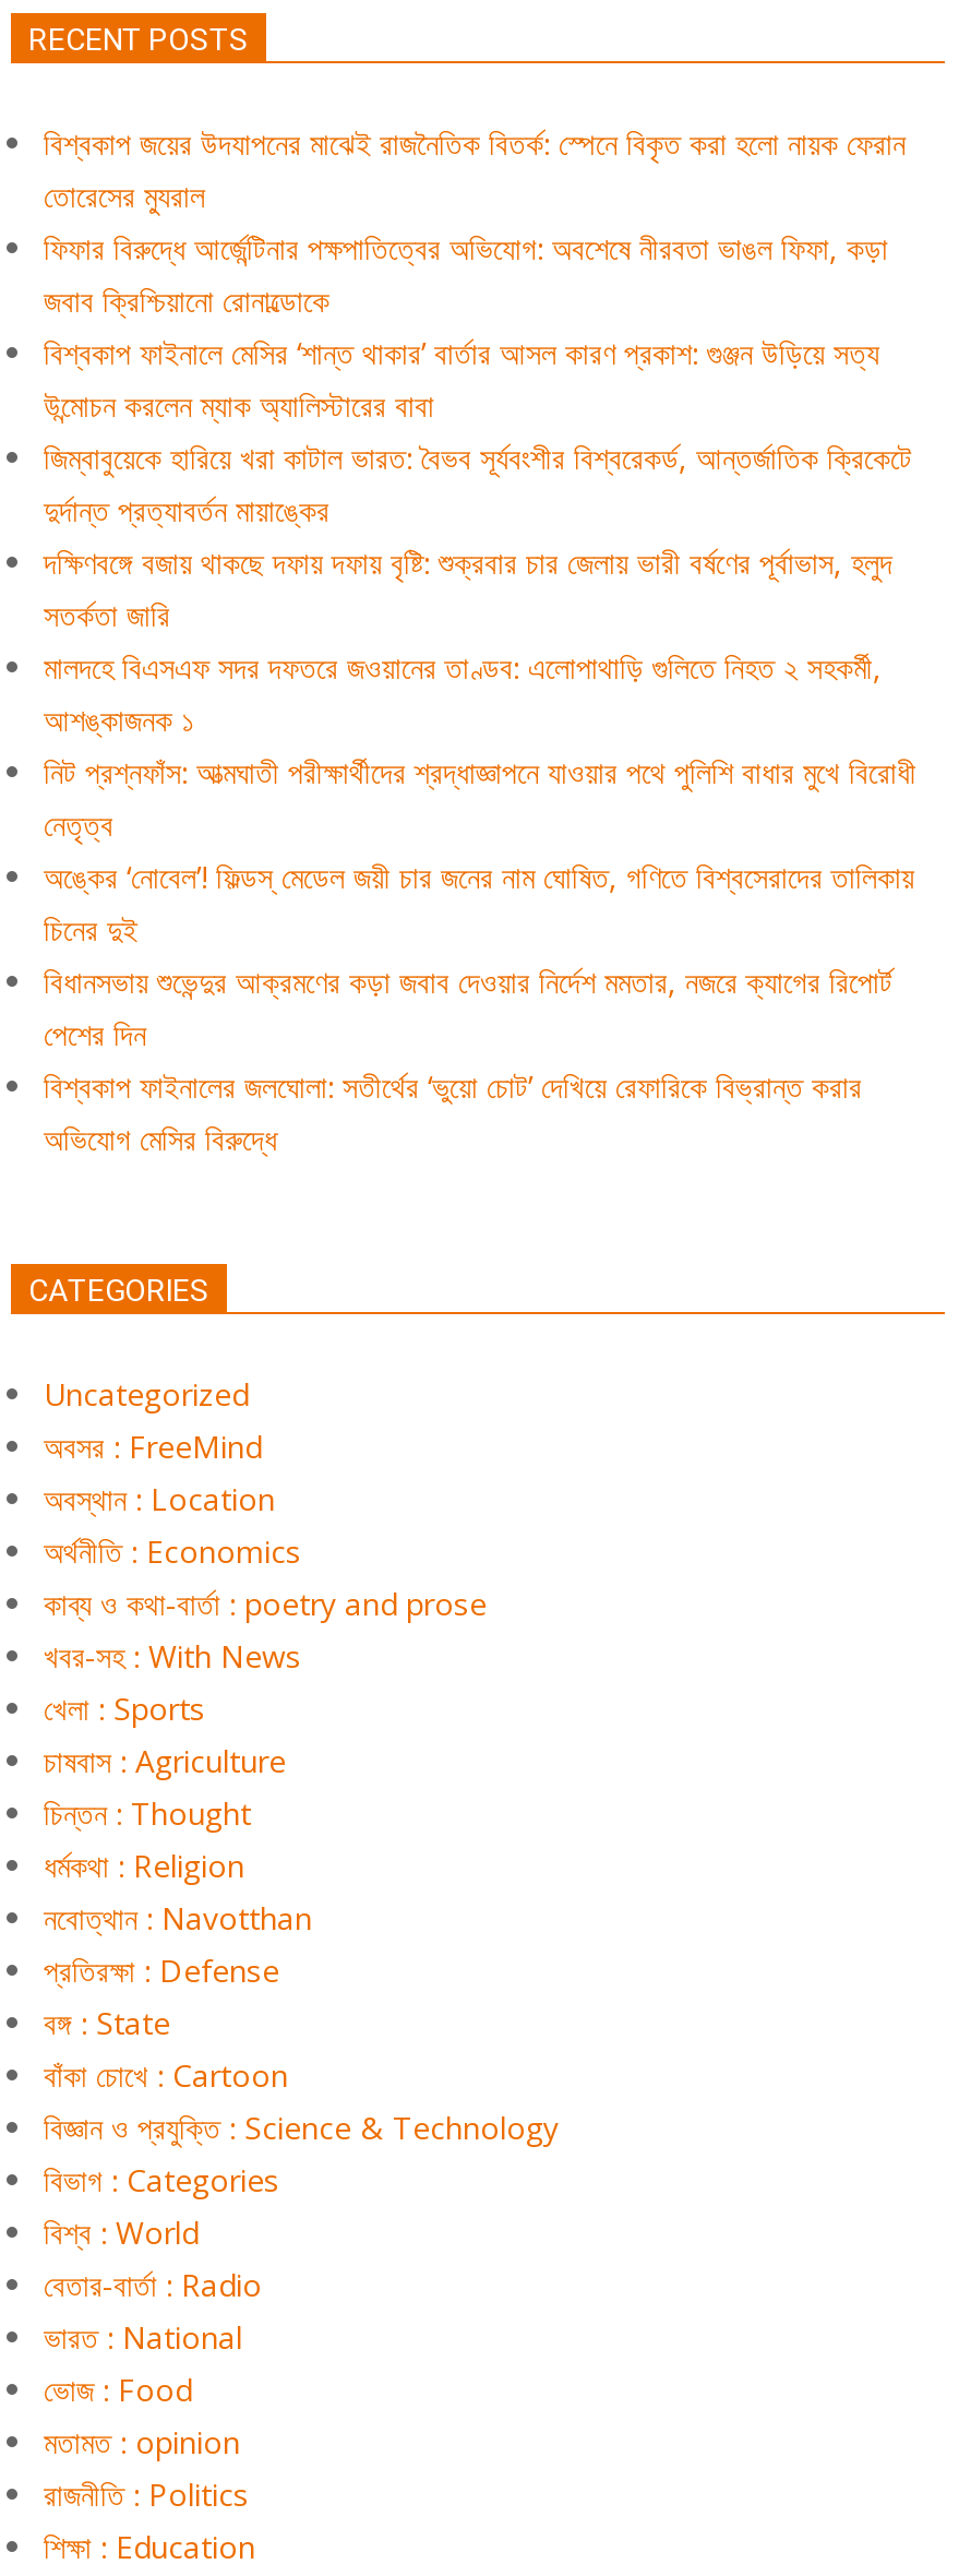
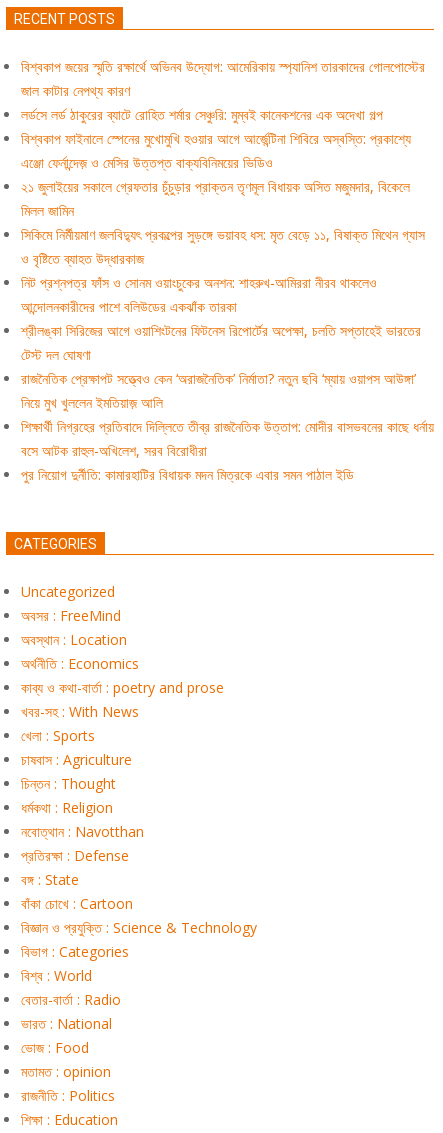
[44,122,916,1159] বিশ্বকাপ জয়ের উদযাপনের মাঝেই রাজনৈতিক বিতর্ক: স্পেনে বিকৃত করা হলো নায়ক ফেরান | তোরেসের ম্যুরাল | ফিফার বিরুদ্ধে আর্জেন্টিনার পক্ষপাতিত্বের অভিযোগ: অবশেষে নীরবতা ভাঙল ফিফা, কড়া | জবাব ক্রিশ্চিয়ানো রোনাল্ডোকে | বিশ্বকাপ ফাইনালে মেসির ‘শান্ত থাকার’ বার্তার আসল কারণ প্রকাশ: গুঞ্জন উড়িয়ে সত্য | উন্মোচন করলেন ম্যাক অ্যালিস্টারের বাবা | জিম্বাবুয়েকে হারিয়ে খরা কাটাল ভারত: বৈভব সূর্যবংশীর বিশ্বরেকর্ড, আন্তর্জাতিক ক্রিকেটে | দুর্দান্ত প্রত্যাবর্তন মায়াঙ্কের | দক্ষিণবঙ্গে বজায় থাকছে দফায় দফায় বৃষ্টি: শুক্রবার চার জেলায় ভারী বর্ষণের পূর্বাভাস, হলুদ | সতর্কতা জারি | মালদহে বিএসএফ সদর দফতরে জওয়ানের তাণ্ডব: এলোপাথাড়ি গুলিতে নিহত ২ সহকর্মী, | আশঙ্কাজনক ১ | নিট প্রশ্নফাঁস: আত্মঘাতী পরীক্ষার্থীদের শ্রদ্ধাজ্ঞাপনে যাওয়ার পথে পুলিশি বাধার মুখে বিরোধী | নেতৃত্ব | অঙ্কের ‘নোবেল’! ফিল্ডস্‌ মেডেল জয়ী চার জনের নাম ঘোষিত, গণিতে বিশ্বসেরাদের তালিকায় | চিনের দুই | বিধানসভায় শুভেন্দুর আক্রমণের কড়া জবাব দেওয়ার নির্দেশ মমতার, নজরে ক্যাগের রিপোর্ট | পেশের দিন | বিশ্বকাপ ফাইনালের জলঘোলা: সতীর্থের ‘ভুয়ো চোট’ দেখিয়ে রেফারিকে বিভ্রান্ত করার | অভিযোগ মেসির বিরুদ্ধে -> [21,57,434,484] বিশ্বকাপ জয়ের স্মৃতি রক্ষার্থে অভিনব উদ্যোগ: আমেরিকায় স্প্যানিশ তারকাদের গোলপোস্টের | জাল কাটার নেপথ্য কারণ | লর্ডসে লর্ড ঠাকুরের ব্যাটে রোহিত শর্মার সেঞ্চুরি: মুম্বই কানেকশনের এক অদেখা গল্প | বিশ্বকাপ ফাইনালে স্পেনের মুখোমুখি হওয়ার আগে আর্জেন্টিনা শিবিরে অস্বস্তি: প্রকাশ্যে | এঞ্জো ফের্নান্দেজ় ও মেসির উত্তপ্ত বাক্যবিনিময়ের ভিডিও | ২১ জুলাইয়ের সকালে গ্রেফতার চুঁচুড়ার প্রাক্তন তৃণমূল বিধায়ক অসিত মজুমদার, বিকেলে | মিলল জামিন | সিকিমে নির্মীয়মাণ জলবিদ্যুৎ প্রকল্পের সুড়ঙ্গে ভয়াবহ ধস: মৃত বেড়ে ১১, বিষাক্ত মিথেন গ্যাস | ও বৃষ্টিতে ব্যাহত উদ্ধারকাজ | নিট প্রশ্নপত্র ফাঁস ও সোনম ওয়াংচুকের অনশন: শাহরুখ-আমিররা নীরব থাকলেও | আন্দোলনকারীদের পাশে বলিউডের একঝাঁক তারকা | শ্রীলঙ্কা সিরিজের আগে ওয়াশিংটনের ফিটনেস রিপোর্টের অপেক্ষা, চলতি সপ্তাহেই ভারতের | টেস্ট দল ঘোষণা | রাজনৈতিক প্রেক্ষাপট সত্ত্বেও কেন ‘অরাজনৈতিক’ নির্মাতা? নতুন ছবি ‘ম্যায় ওয়াপস আউঙ্গা’ | নিয়ে মুখ খুললেন ইমতিয়াজ় আলি | শিক্ষার্থী নিগ্রহের প্রতিবাদে দিল্লিতে তীব্র রাজনৈতিক উত্তাপ: মোদীর বাসভবনের কাছে ধর্নায় | বসে আটক রাহুল-অখিলেশ, সরব বিরোধীরা | পুর নিয়োগ দুর্নীতি: কামারহাটির বিধায়ক মদন মিত্রকে এবার সমন পাঠাল ইডি

